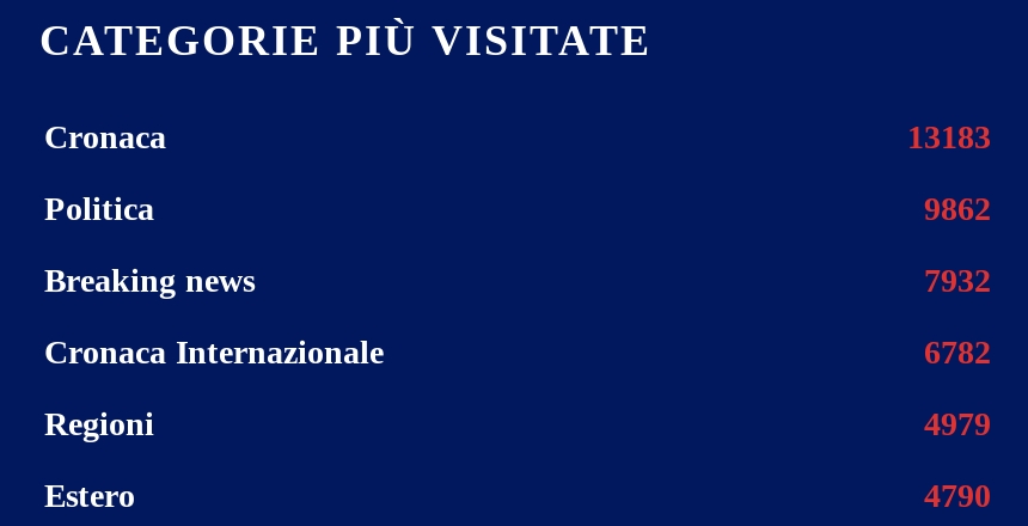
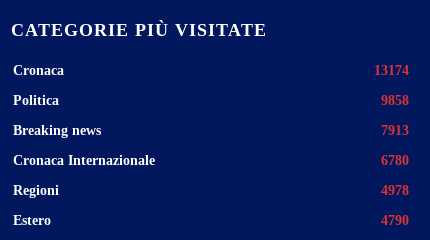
[907,119,991,155] 13183 -> [374,63,409,78] 13174
[924,191,991,227] 9862 -> [381,93,409,108] 9858
[924,263,991,299] 7932 -> [381,123,409,138] 7913
[924,334,991,370] 6782 -> [381,153,409,168] 6780
[924,406,991,442] 4979 -> [381,183,409,198] 4978

